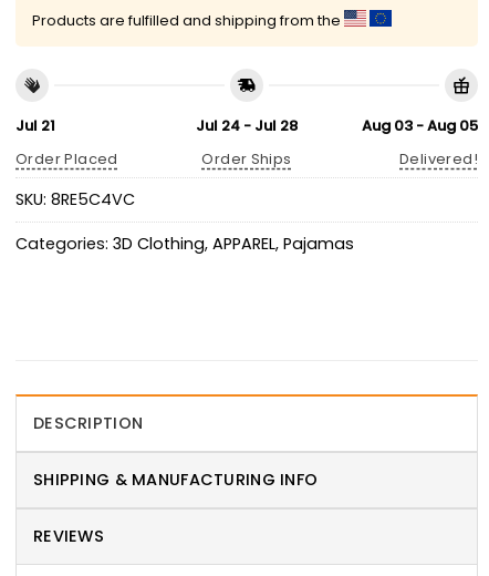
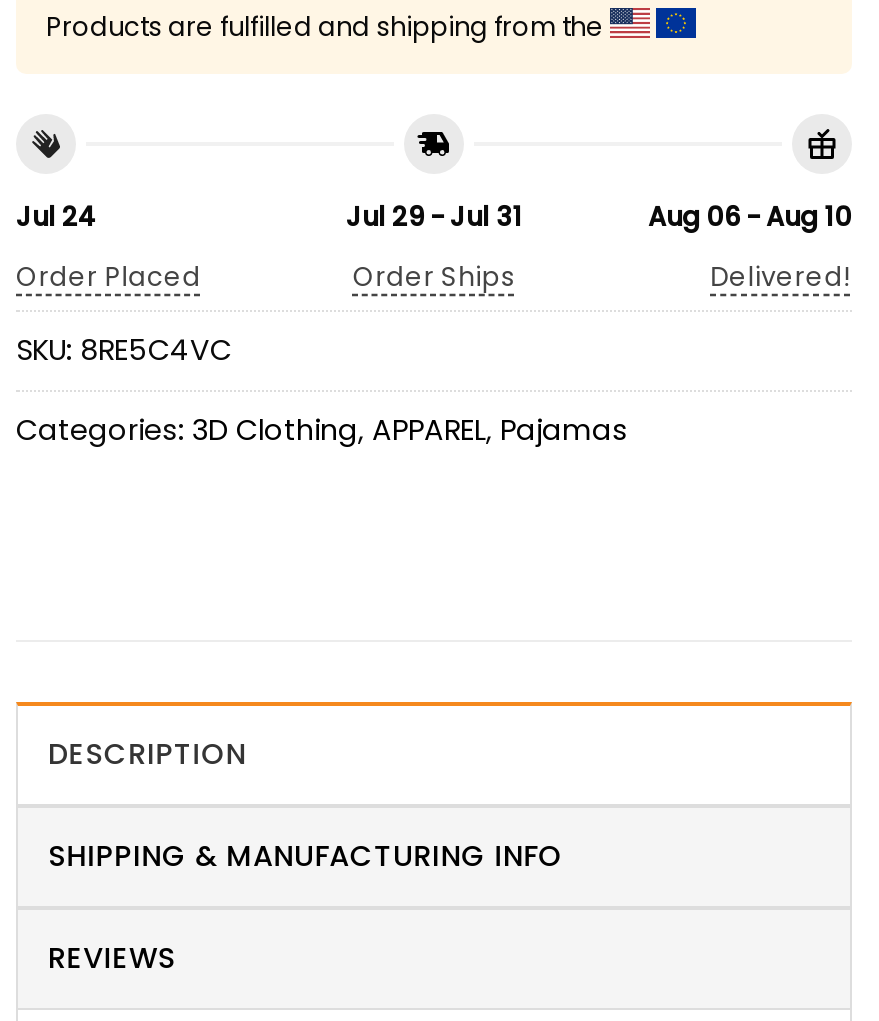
[15,115,55,136] Jul 21 -> [16,197,96,235] Jul 24
[196,115,298,136] Jul 24 - Jul 28 -> [346,197,522,235] Jul 29 - Jul 31
[362,115,478,136] Aug 03 - Aug 05 -> [648,197,852,235] Aug 06 - Aug 10

